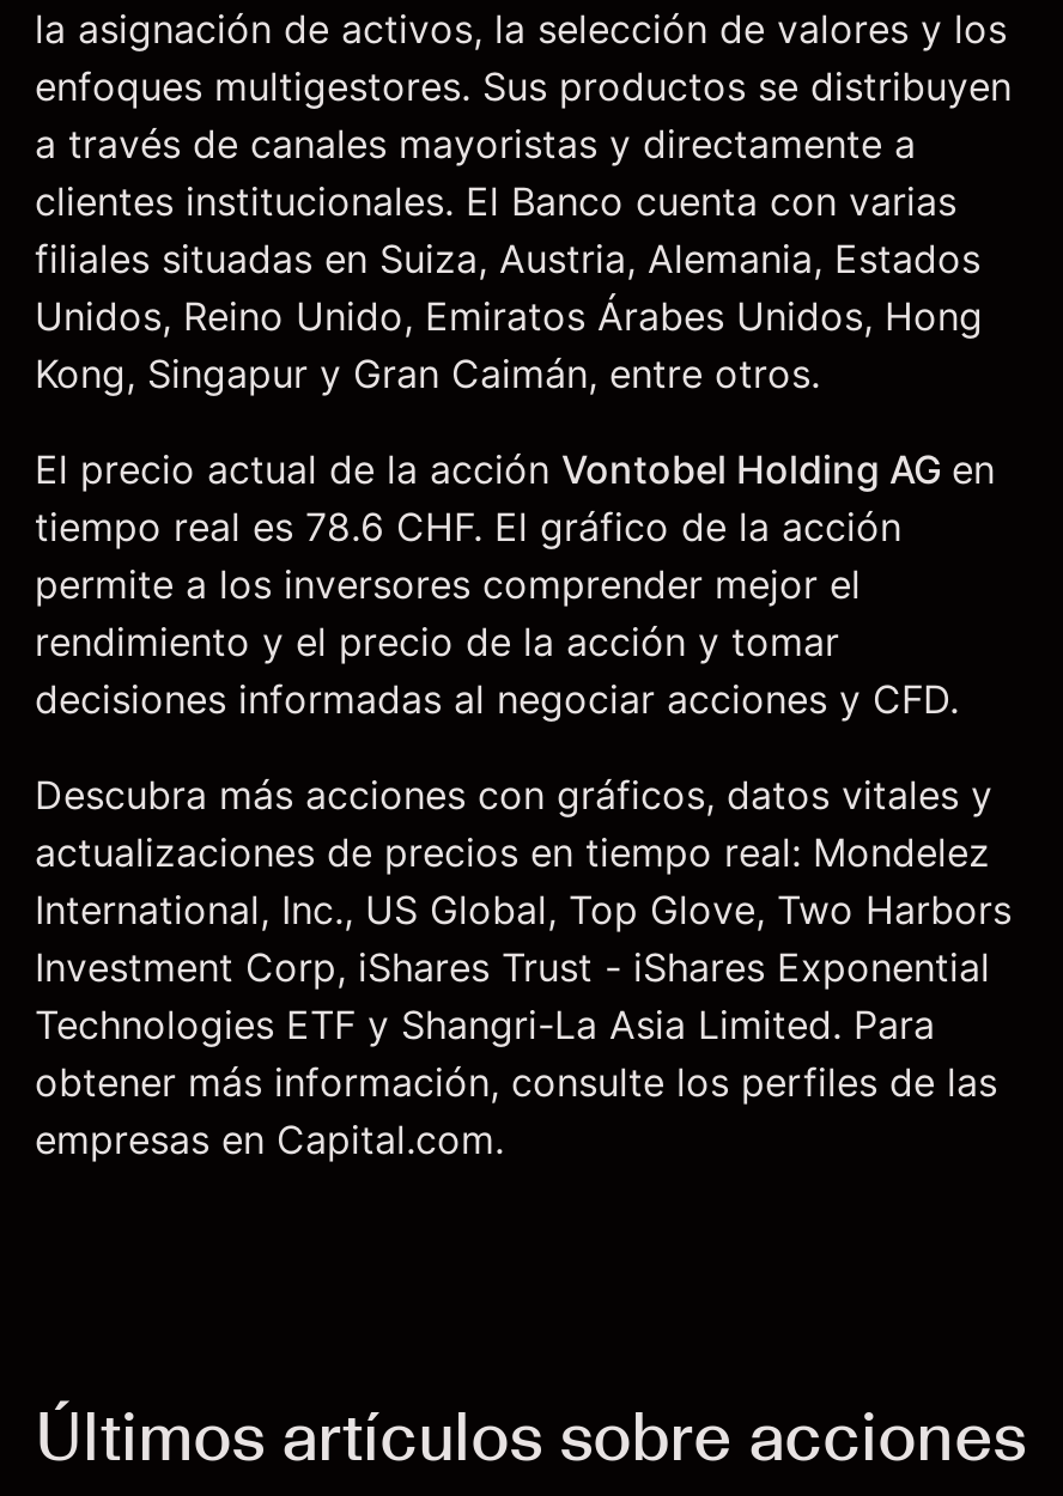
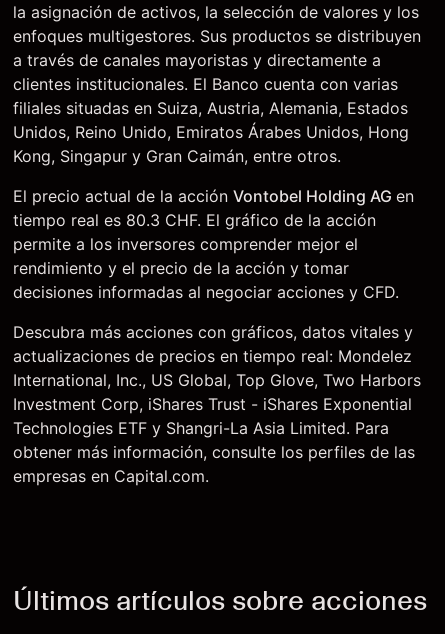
[35,503,901,551] tiempo real es 78.6 CHF. El gráfico de la acción -> [13,210,376,230] tiempo real es 80.3 CHF. El gráfico de la acción

